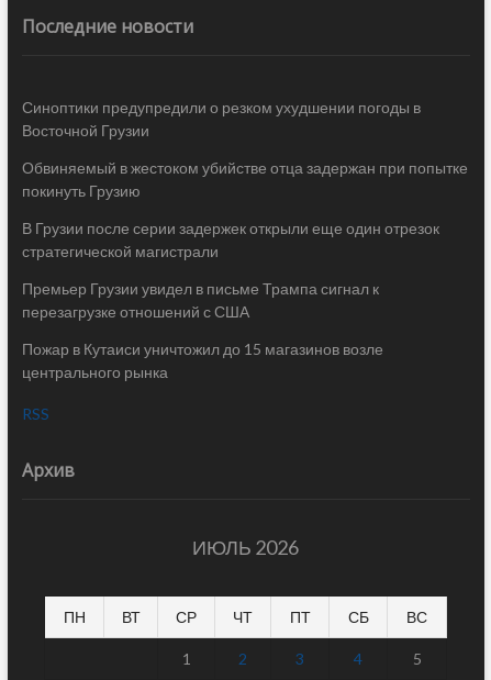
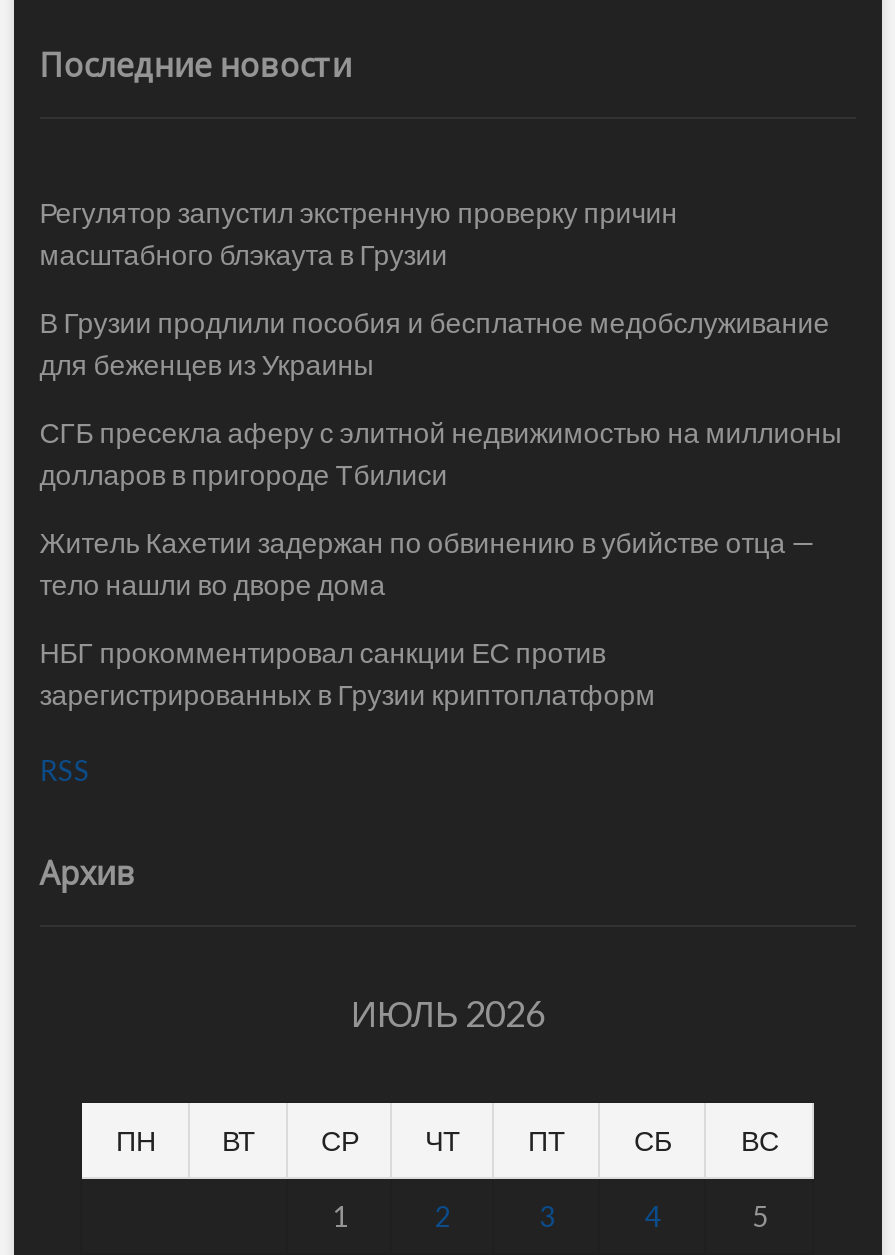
[22,98,420,140] Синоптики предупредили о резком ухудшении погоды в | Восточной Грузии -> [40,196,678,272] Регулятор запустил экстренную проверку причин | масштабного блэкаута в Грузии
[22,159,468,200] Обвиняемый в жестоком убийстве отца задержан при попытке | покинуть Грузию -> [40,306,830,382] В Грузии продлили пособия и бесплатное медобслуживание | для беженцев из Украины
[22,219,439,261] В Грузии после серии задержек открыли еще один отрезок | стратегической магистрали -> [40,416,842,492] СГБ пресекла аферу с элитной недвижимостью на миллионы | долларов в пригороде Тбилиси
[22,279,379,321] Премьер Грузии увидел в письме Трампа сигнал к | перезагрузке отношений с США -> [40,526,816,602] Житель Кахетии задержан по обвинению в убийстве отца — | тело нашли во дворе дома
[22,340,383,382] Пожар в Кутаиси уничтожил до 15 магазинов возле | центрального рынка -> [40,636,656,712] НБГ прокомментировал санкции ЕС против | зарегистрированных в Грузии криптоплатформ

